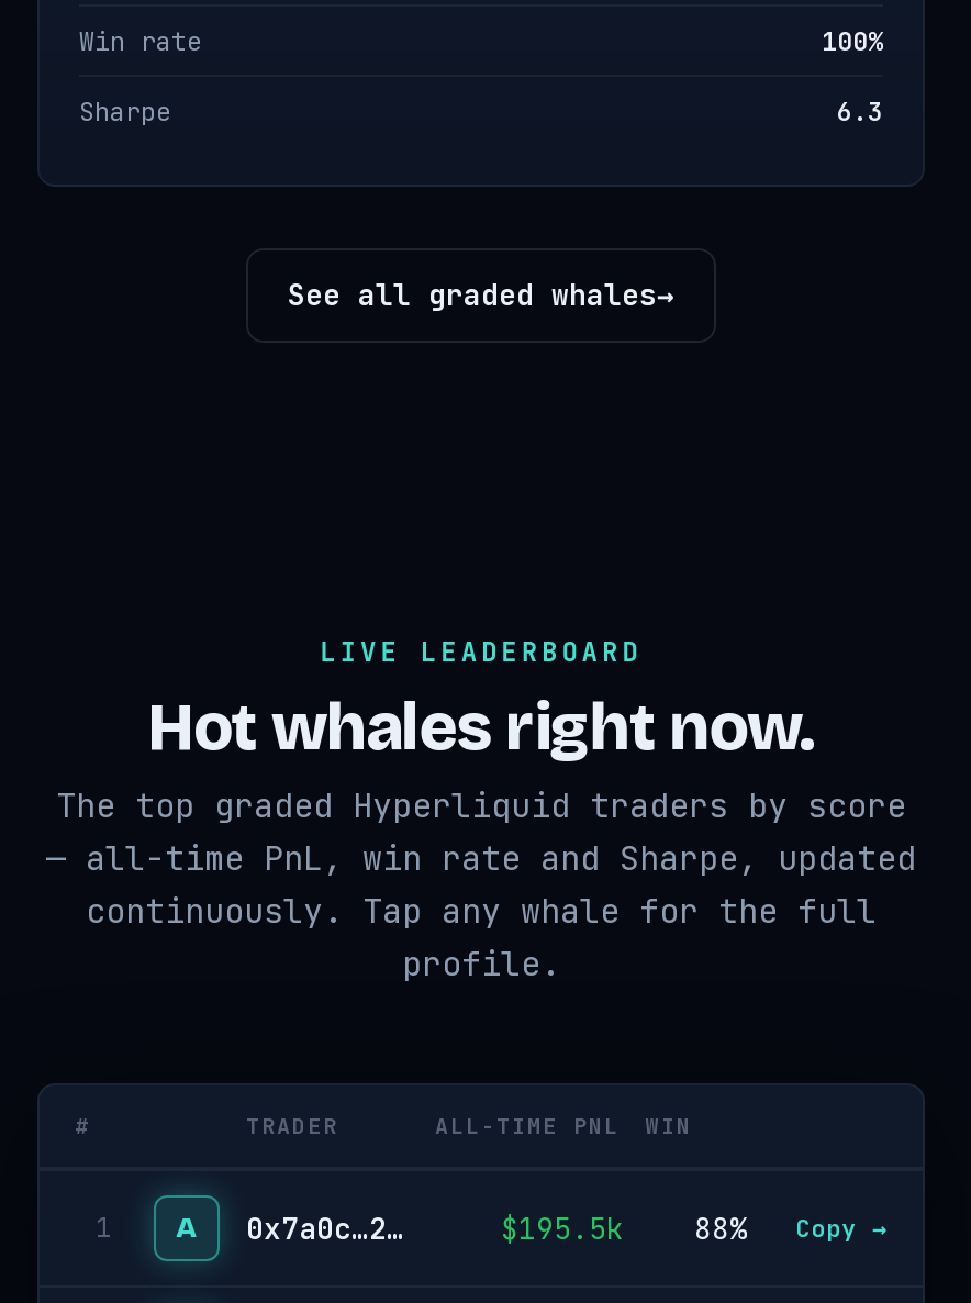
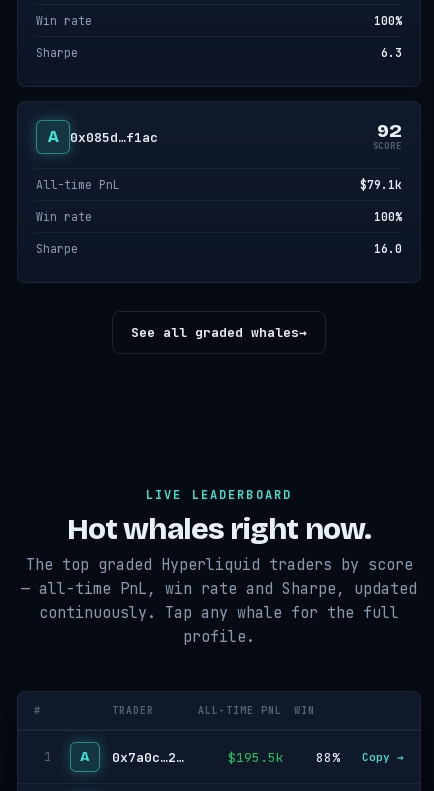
none -> [36,119,402,256] A | 0x085d…f1ac | 92 | SCORE | All-time PnL | $79.1k | Win rate | 100% | Sharpe | 16.0

